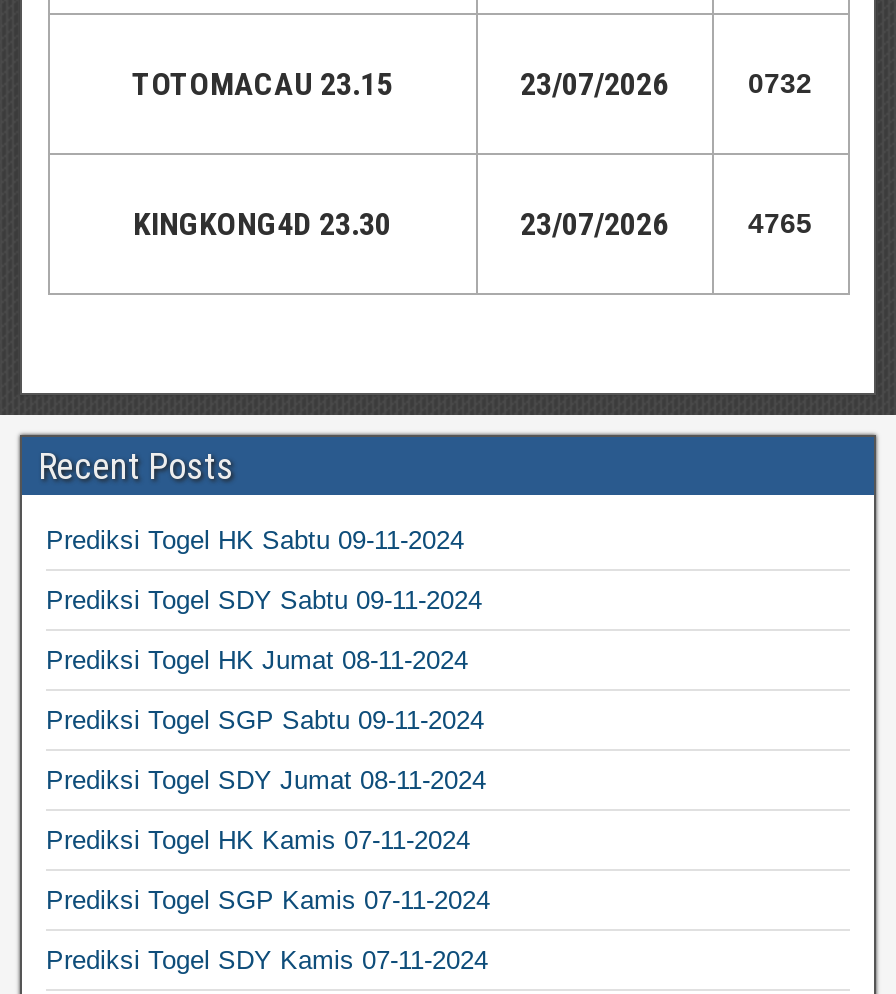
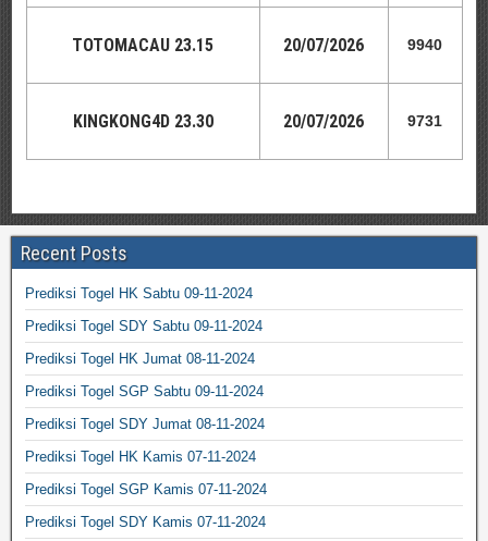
[520,65,812,103] 23/07/2026 | 0732 -> [283,35,442,56] 20/07/2026 | 9940
[520,205,812,243] 23/07/2026 | 4765 -> [283,112,442,132] 20/07/2026 | 9731

